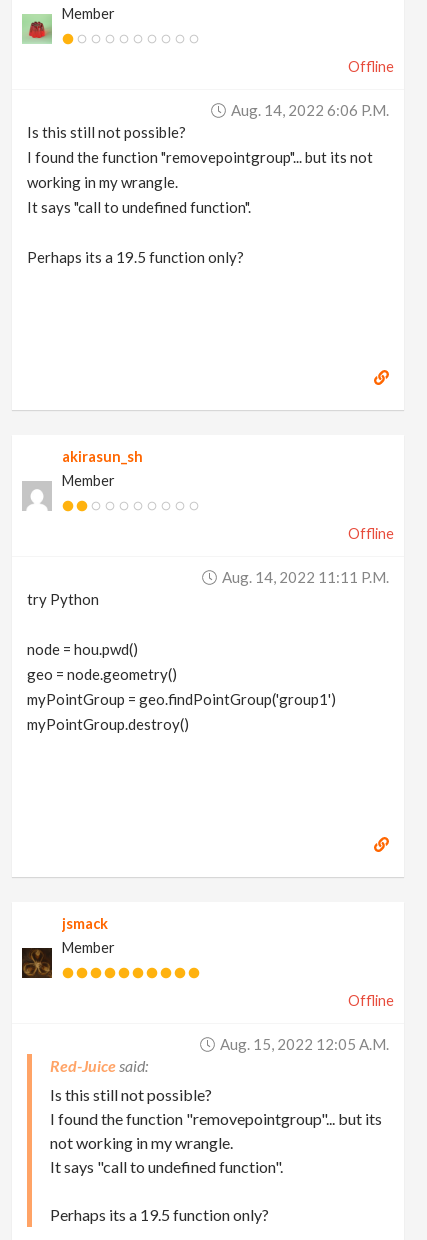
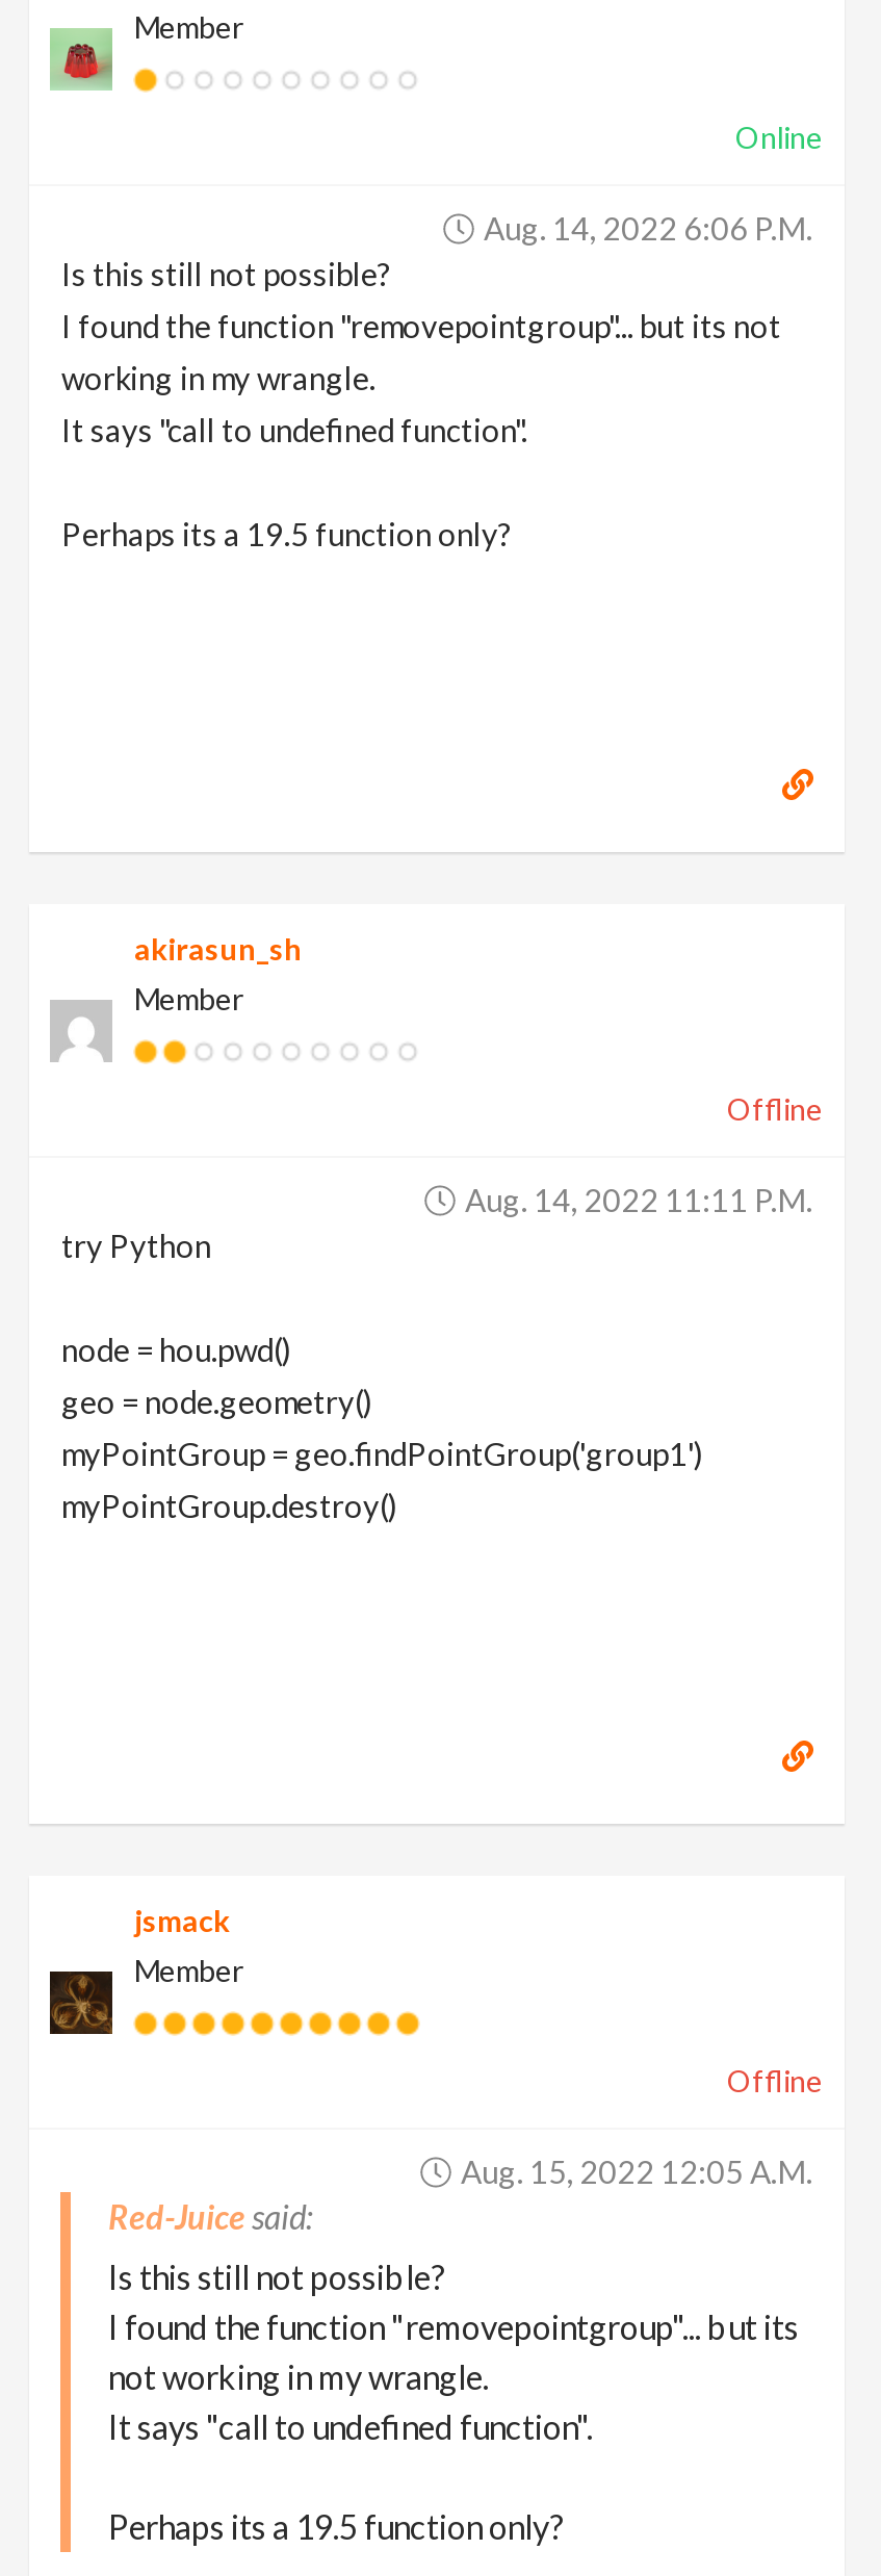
[347,58,393,75] Offline -> [735,120,823,155] Online

